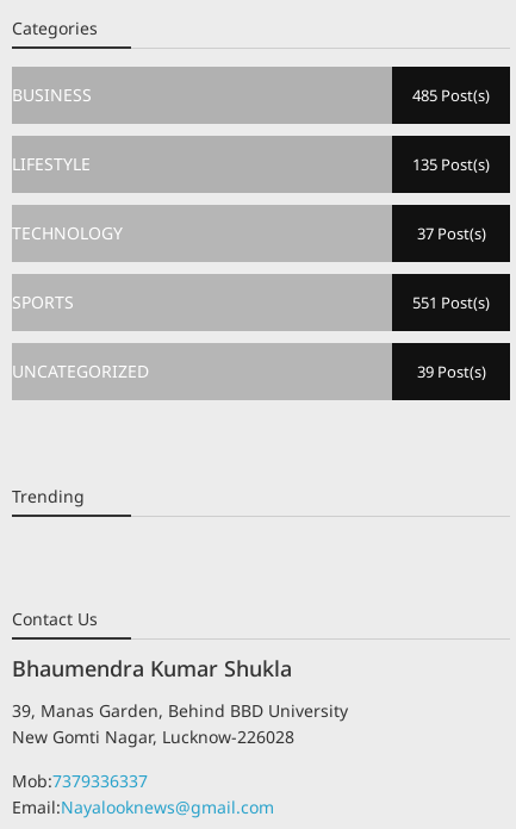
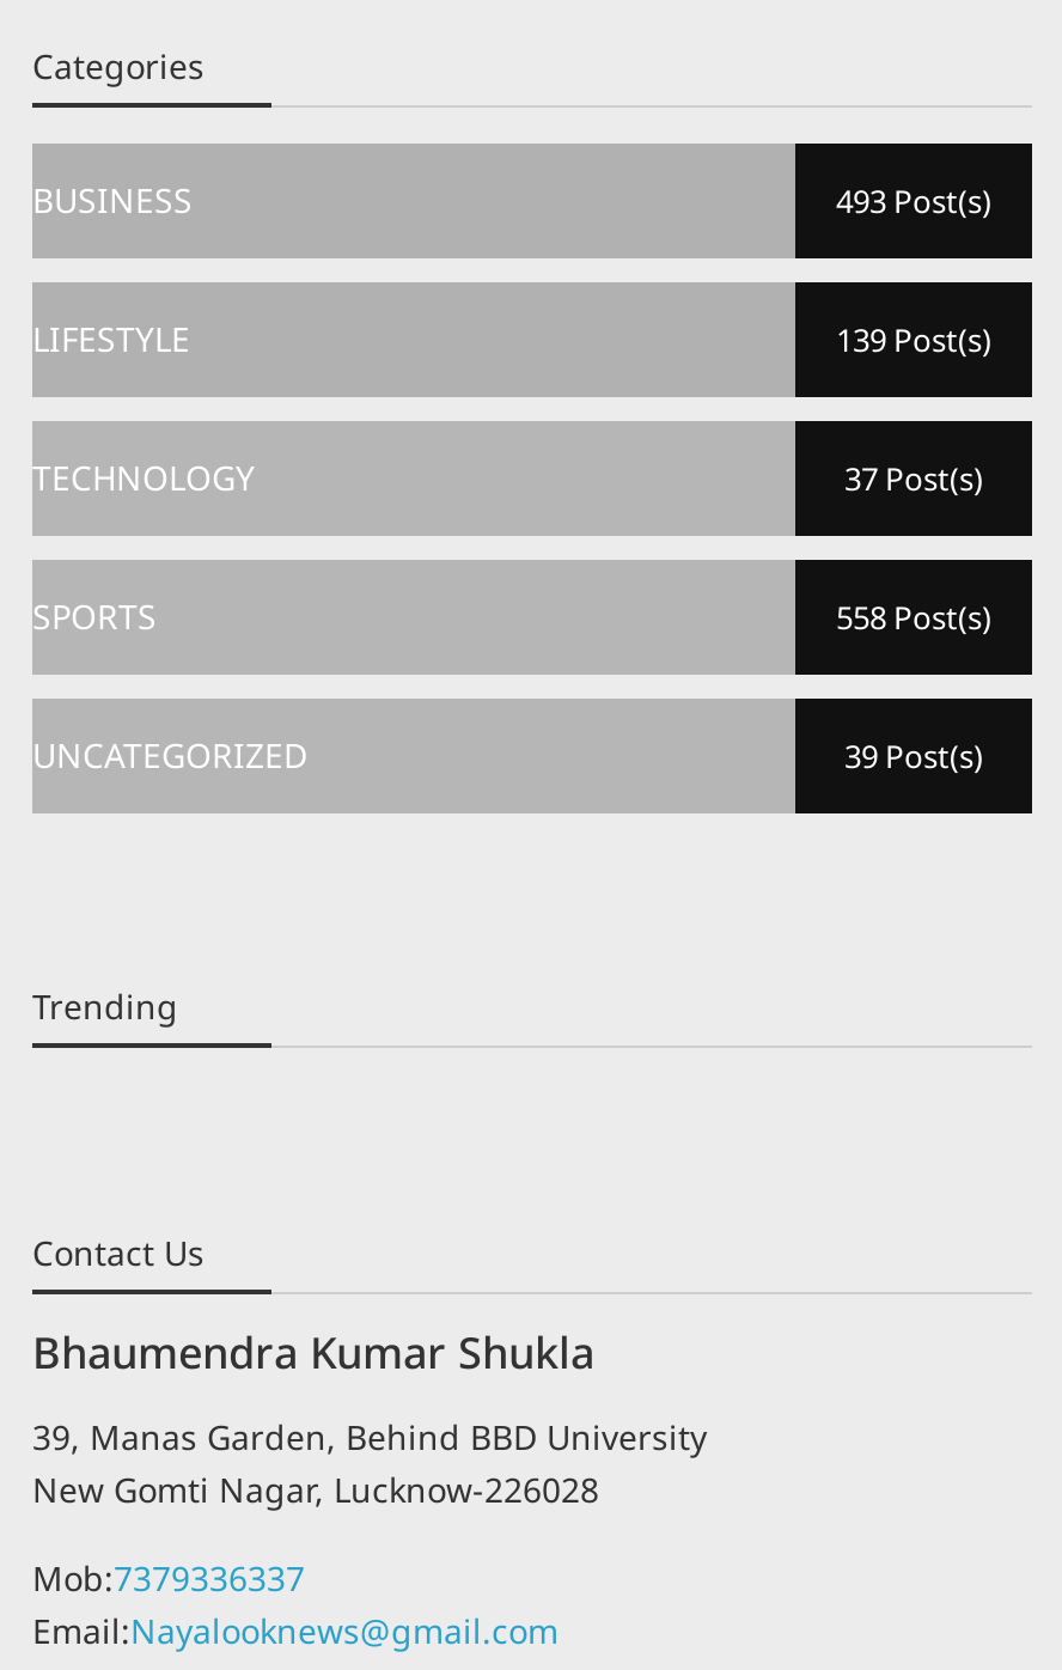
[412,84,490,106] 485 Post(s) -> [836,179,991,222] 493 Post(s)
[412,153,490,175] 135 Post(s) -> [836,317,991,361] 139 Post(s)
[412,291,490,313] 551 Post(s) -> [836,595,991,638] 558 Post(s)

